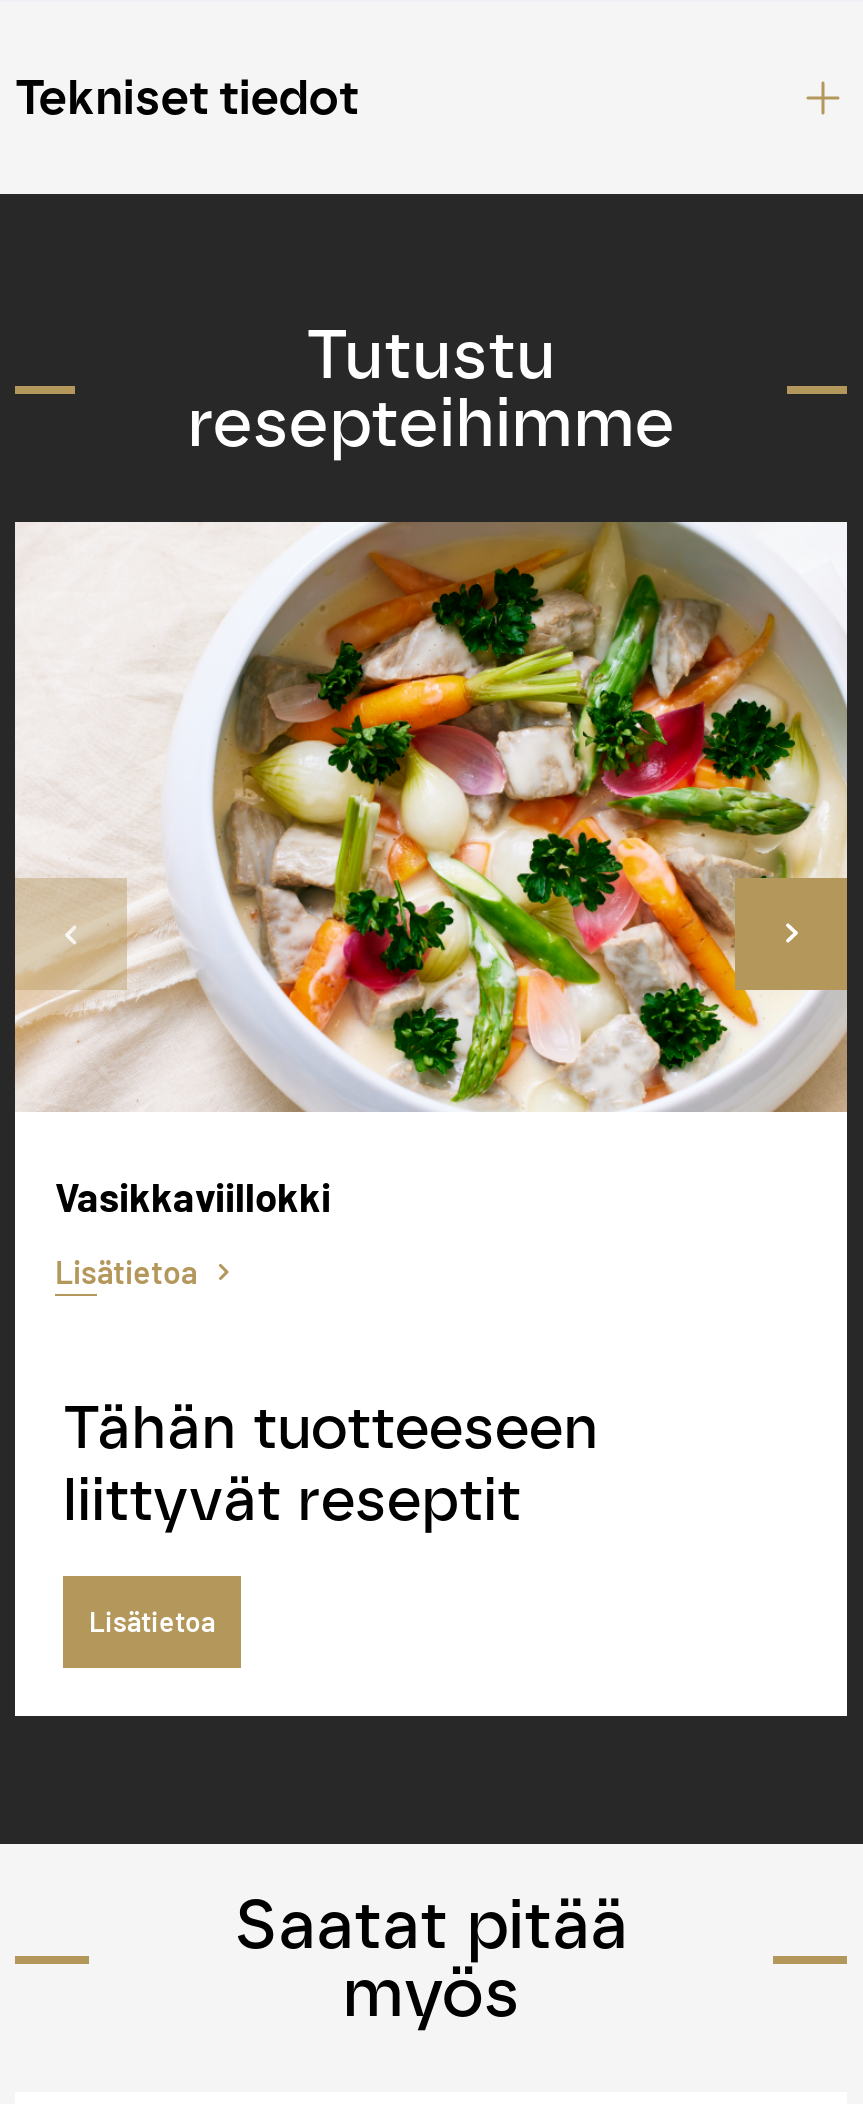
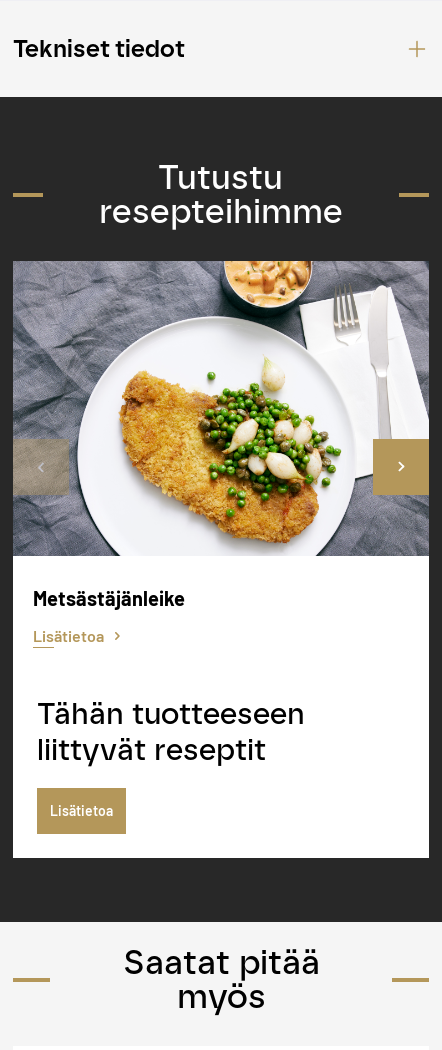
[13,520,849,1220] [image] | Vasikkaviillokki -> [13,261,429,610] [image] | Metsästäjänleike

